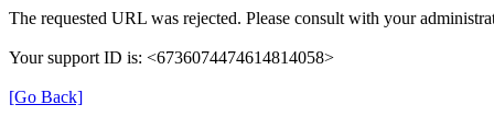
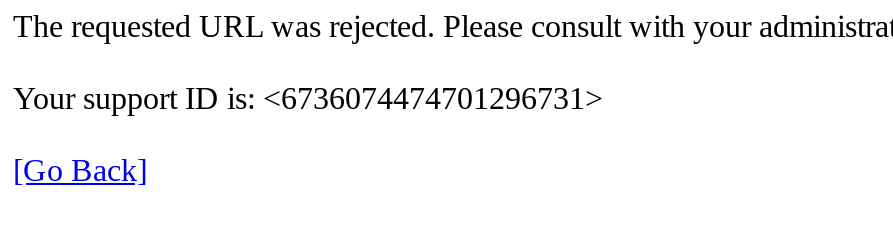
[9,48,334,67] Your support ID is: <6736074474614814058> -> [13,81,603,115] Your support ID is: <6736074474701296731>

